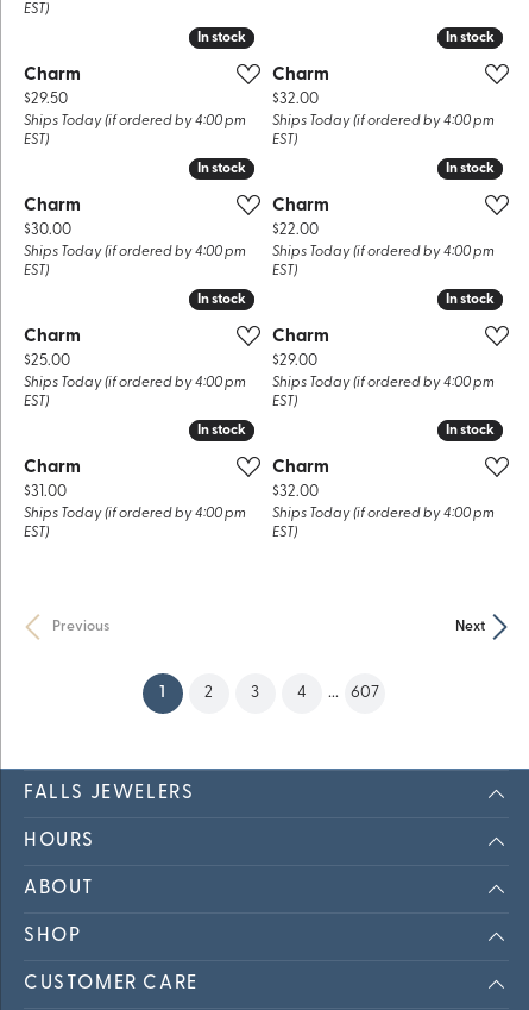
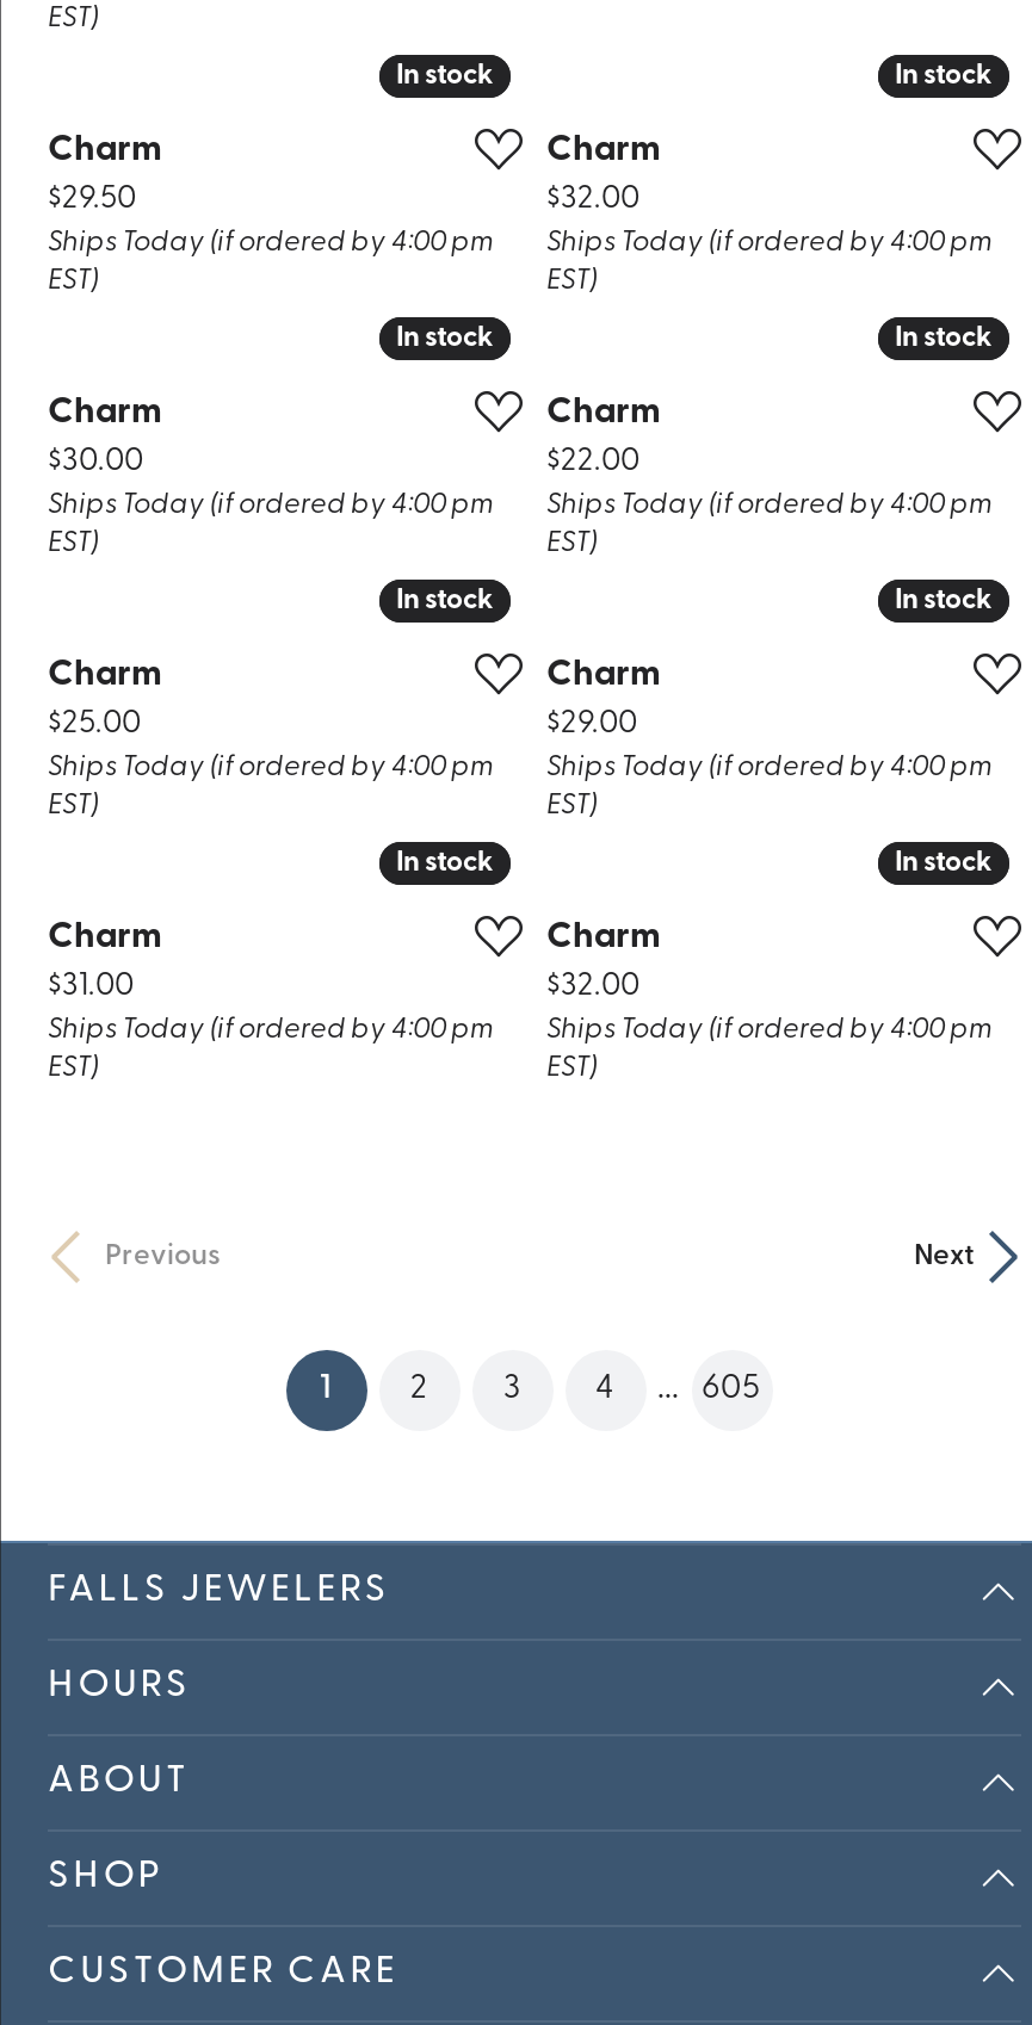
[350,685,379,702] 607 -> [702,1372,761,1408] 605

